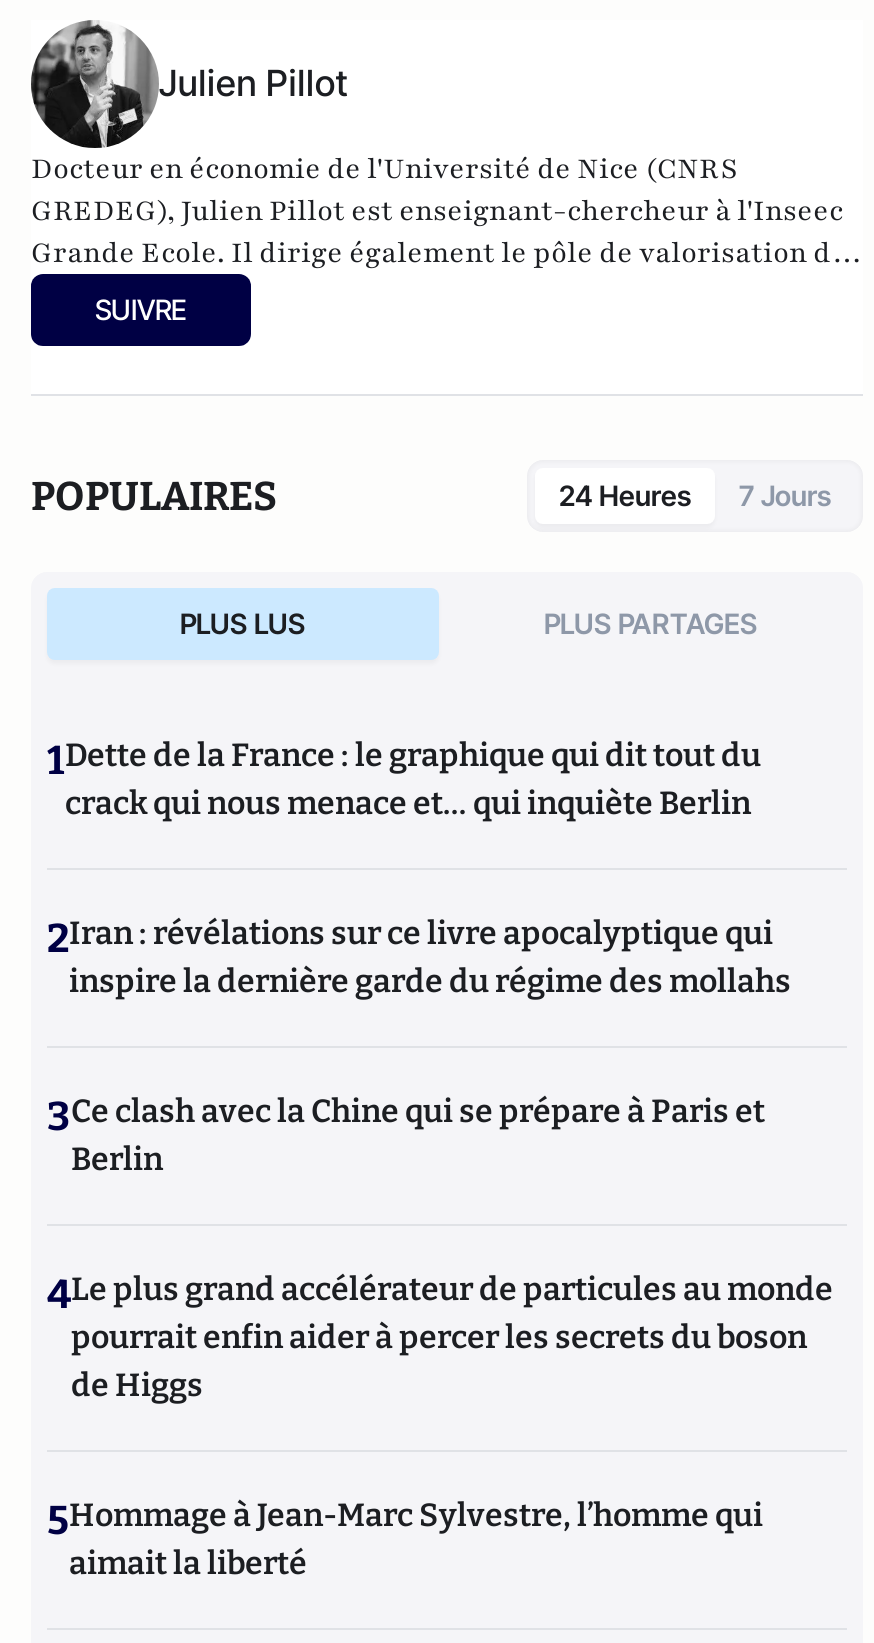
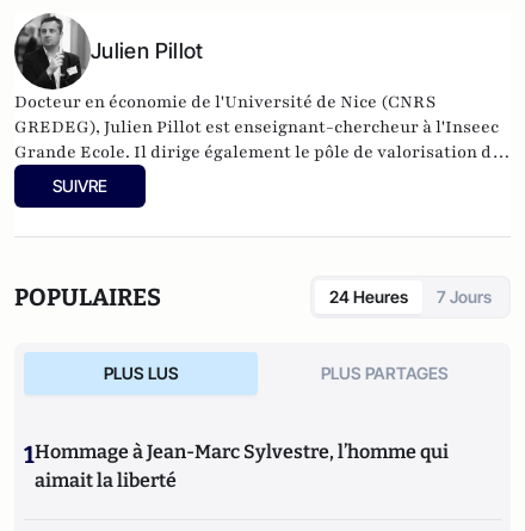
[47,736,833,1544] 1Dette de la France : le graphique qui dit tout du | crack qui nous menace et… qui inquiète Berlin | 2Iran : révélations sur ce livre apocalyptique qui | inspire la dernière garde du régime des mollahs | 3Ce clash avec la Chine qui se prépare à Paris et | Berlin | 4Le plus grand accélérateur de particules au monde | pourrait enfin aider à percer les secrets du boson | de Higgs | 5Hommage à Jean-Marc Sylvestre, l’homme qui -> [24,440,449,469] 1Hommage à Jean-Marc Sylvestre, l’homme qui

